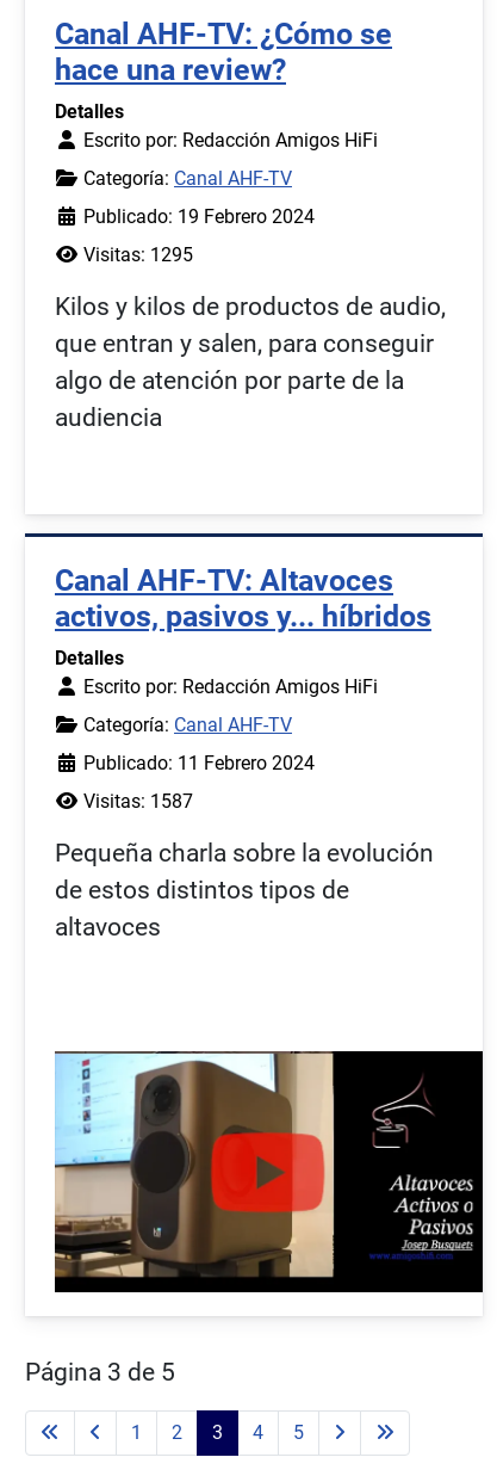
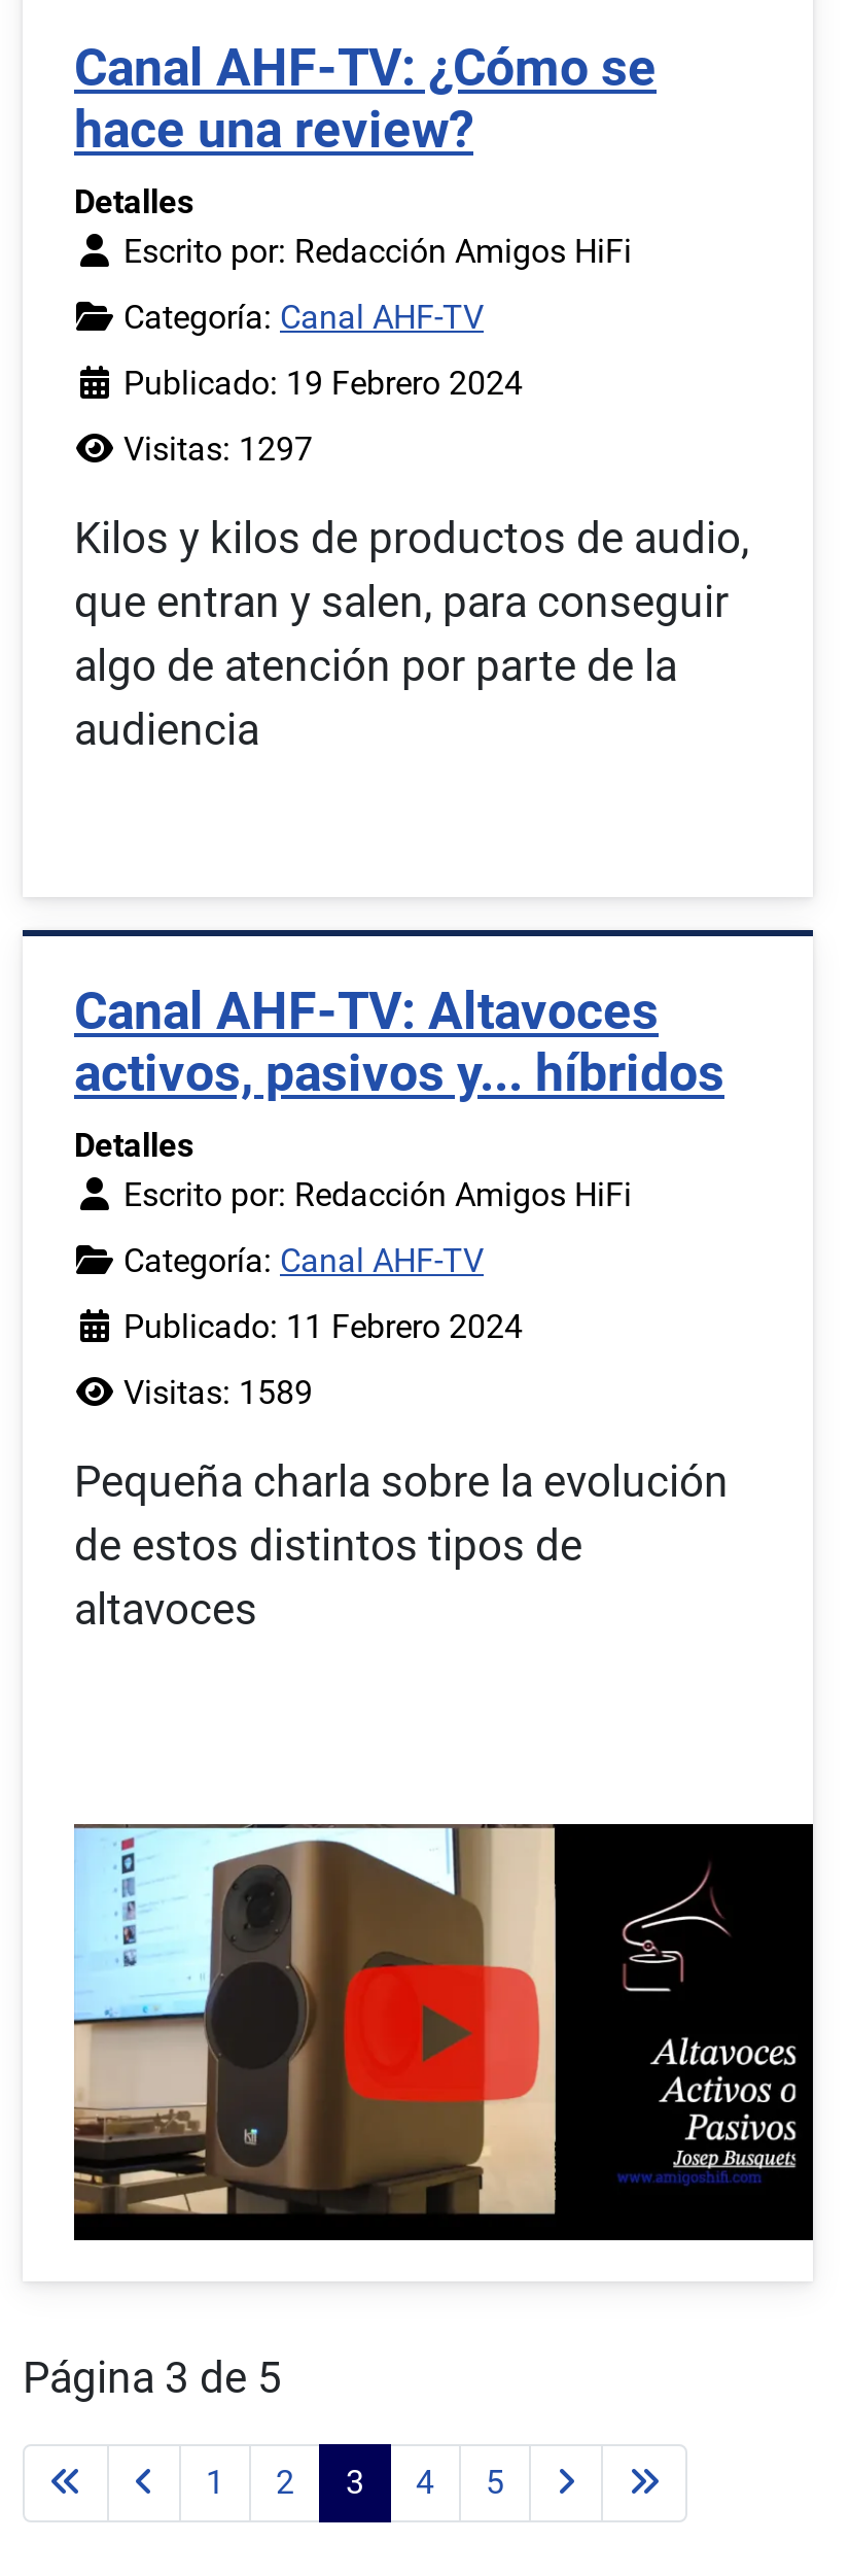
[83,243,193,266] Visitas: 1295 -> [123,430,313,469] Visitas: 1297
[83,790,193,813] Visitas: 1587 -> [123,1373,313,1412] Visitas: 1589

